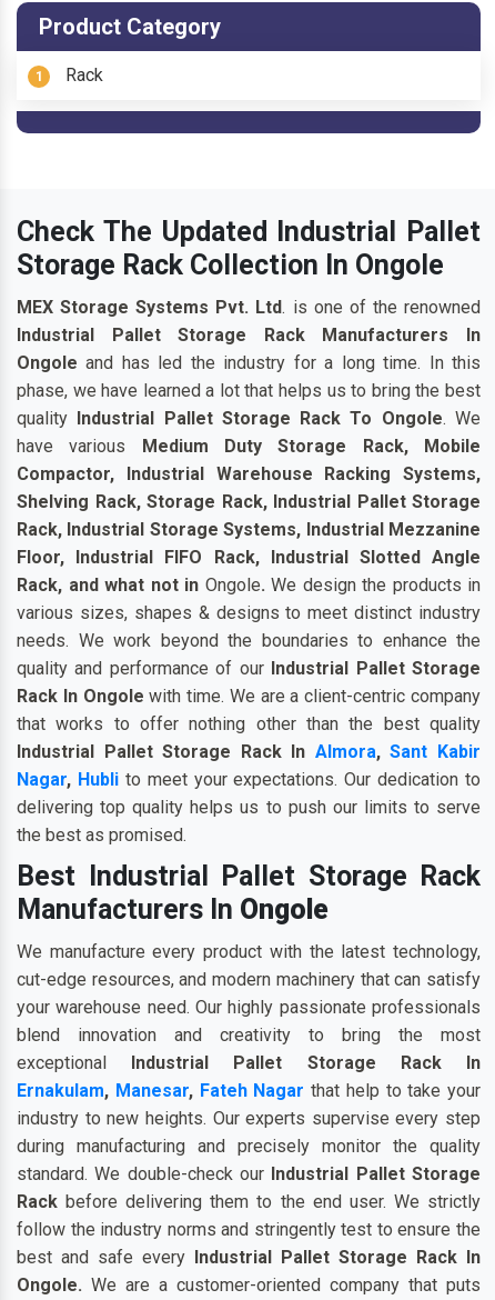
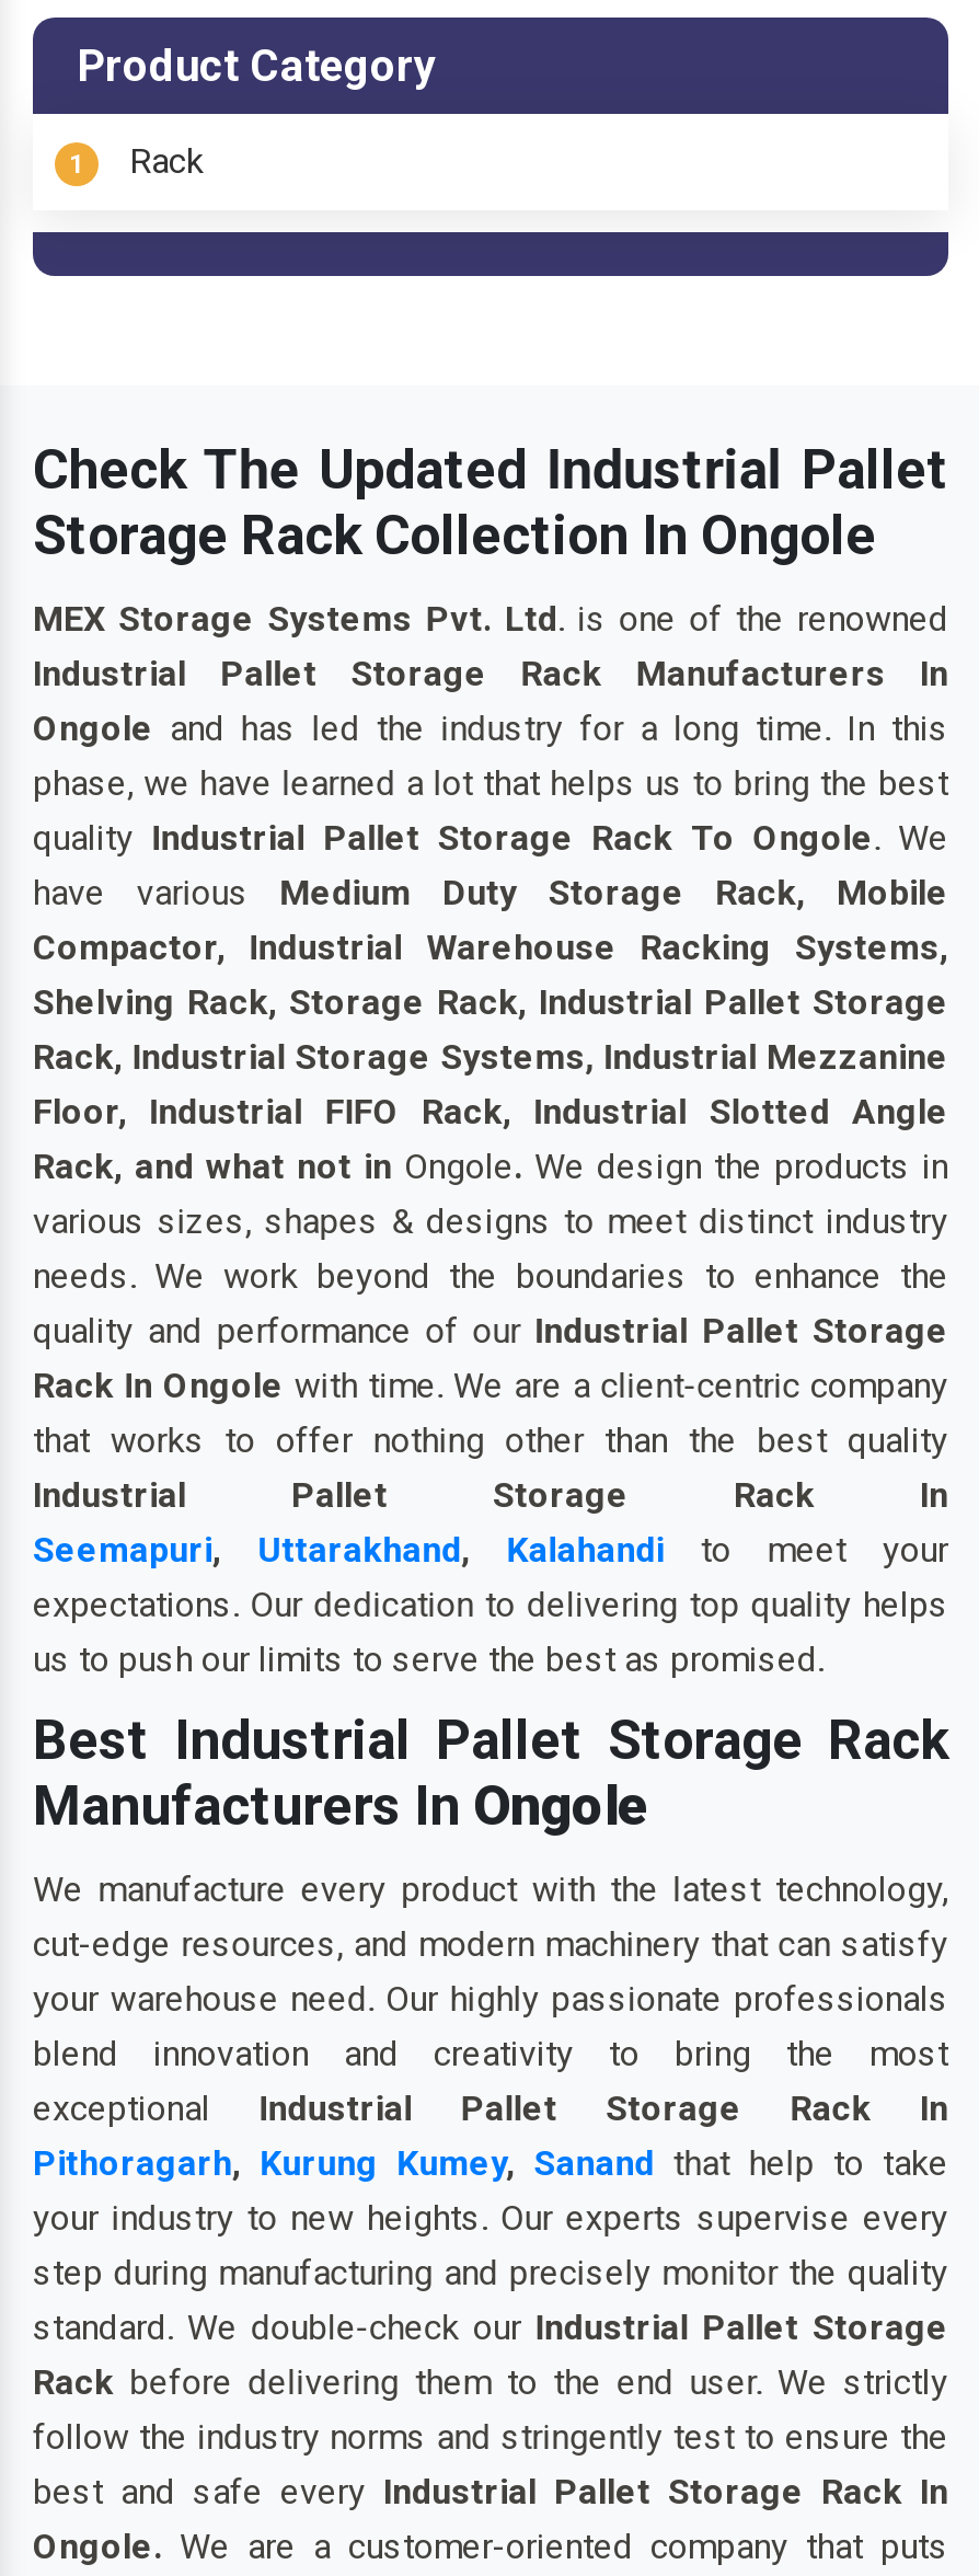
[17,741,481,846] Industrial Pallet Storage Rack In Almora, Sant Kabir | Nagar, Hubli to meet your expectations. Our dedication to | delivering top quality helps us to push our limits to serve | the best as promised. -> [33,1474,948,1680] Industrial Pallet Storage Rack In | Seemapuri, Uttarakhand, Kalahandi to meet your | expectations. Our dedication to delivering top quality helps | us to push our limits to serve the best as promised.
[17,1080,481,1157] Ernakulam, Manesar, Fateh Nagar that help to take your | industry to new heights. Our experts supervise every step | during manufacturing and precisely monitor the quality -> [33,2142,948,2293] Pithoragarh, Kurung Kumey, Sanand that help to take | your industry to new heights. Our experts supervise every | step during manufacturing and precisely monitor the quality

